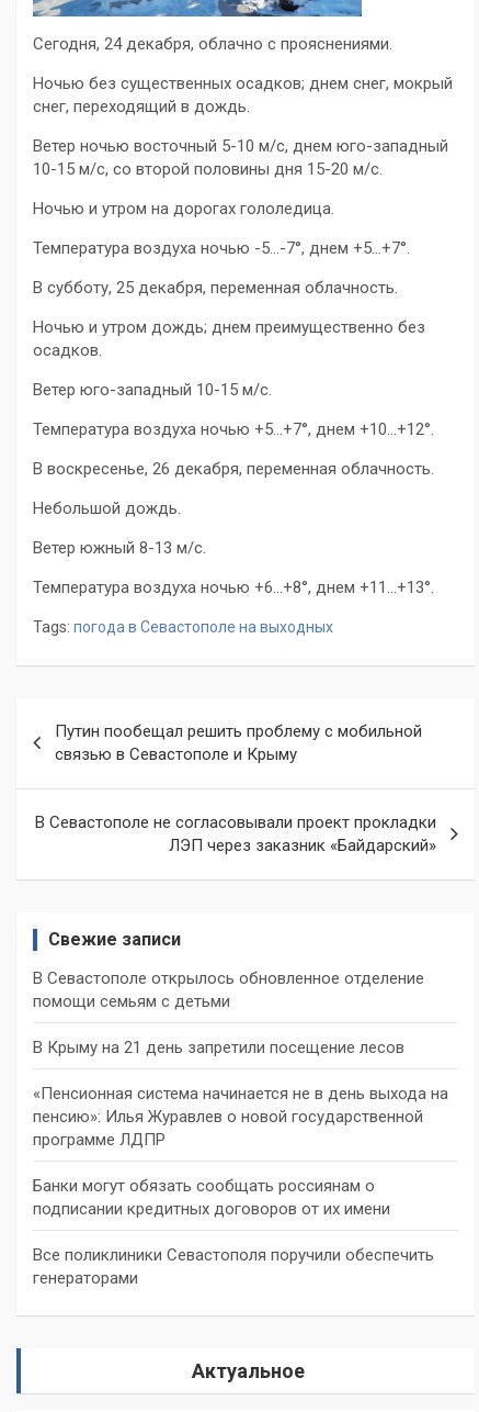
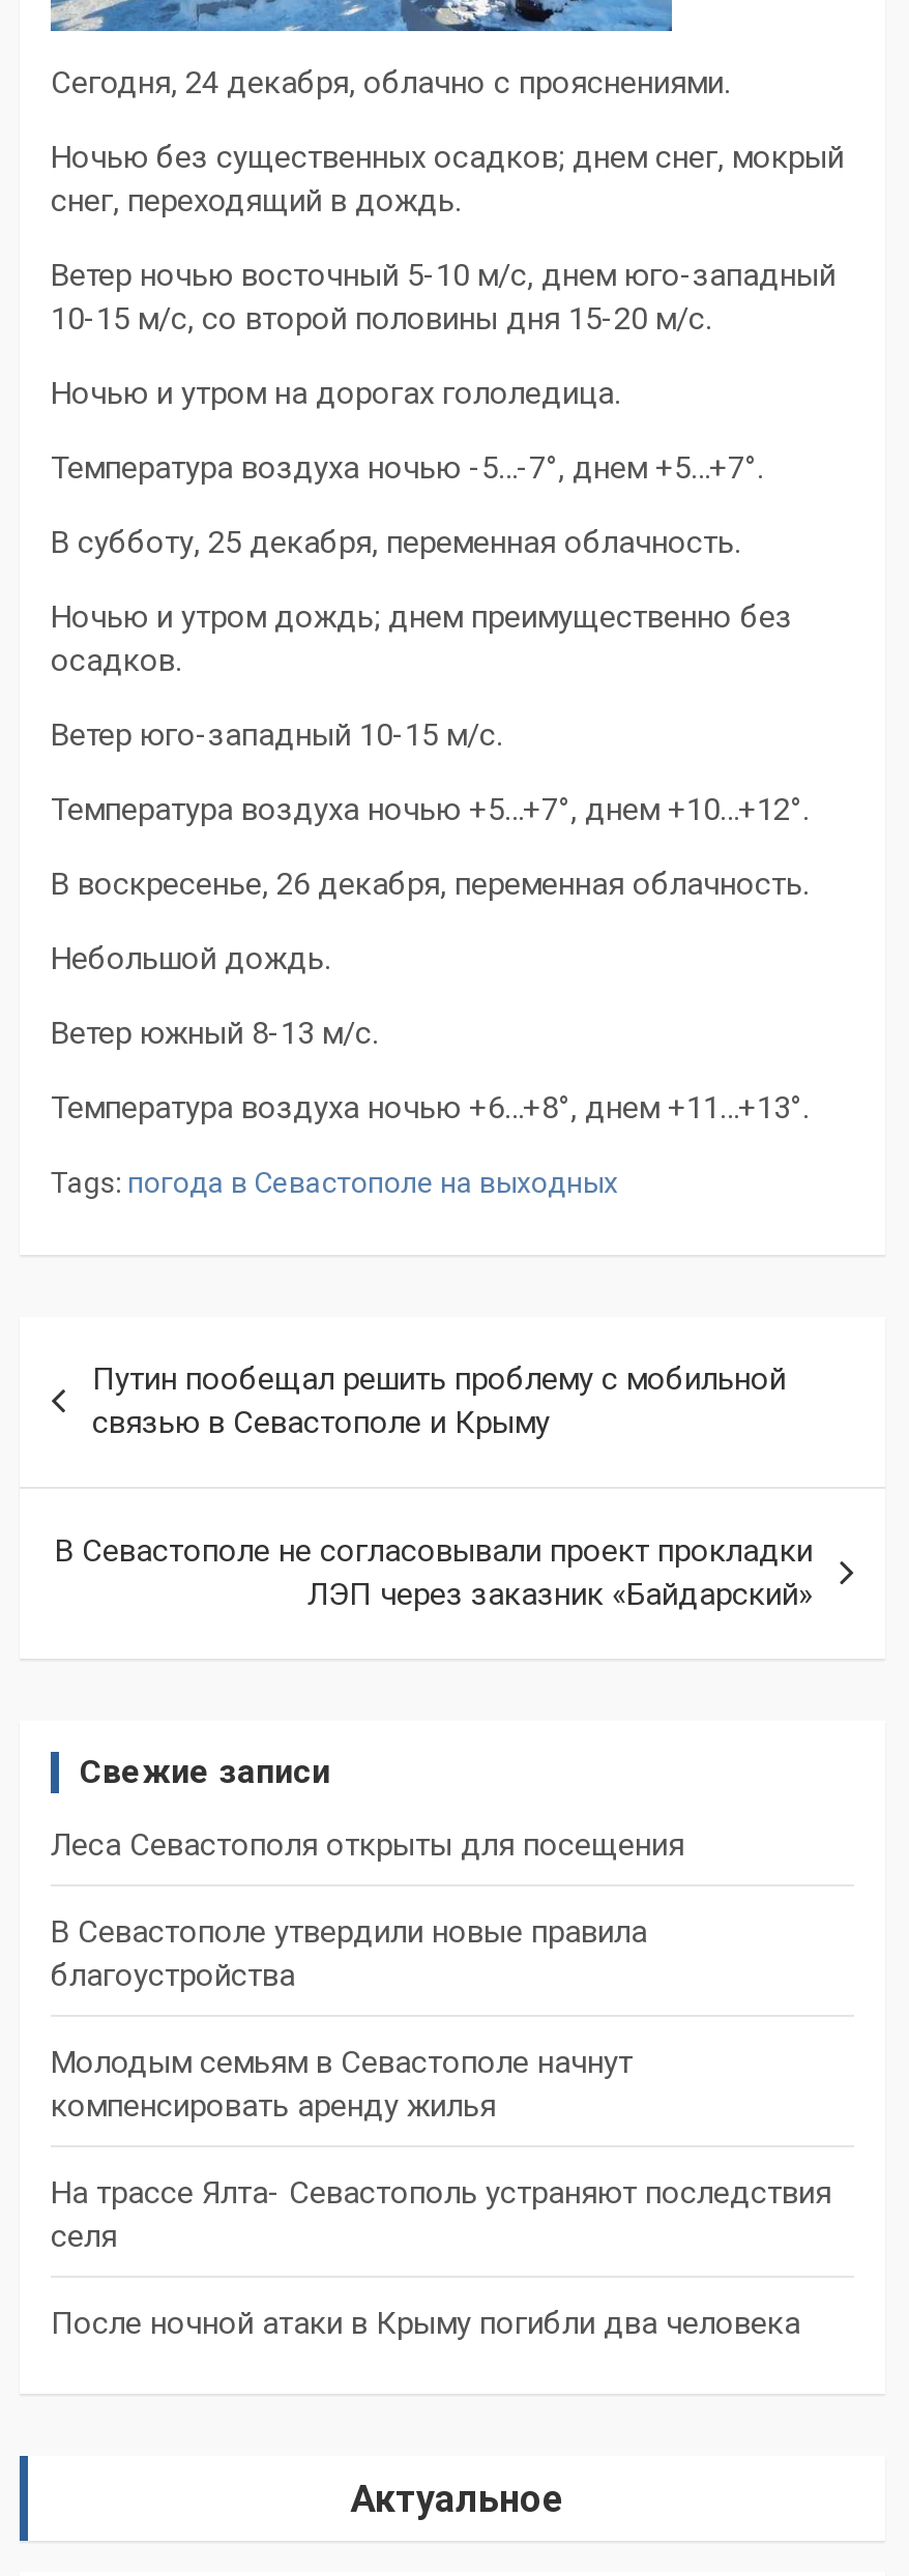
[33,969,424,1012] В Севастополе открылось обновленное отделение | помощи семьям с детьми -> [51,1827,684,1864] Леса Севастополя открыты для посещения
[33,1038,404,1058] В Крыму на 21 день запретили посещение лесов -> [51,1914,647,1995] В Севастополе утвердили новые правила | благоустройства
[33,1084,448,1150] «Пенсионная система начинается не в день выхода на | пенсию»: Илья Журавлев о новой государственной | программе ЛДПР -> [51,2045,633,2125] Молодым семьям в Севастополе начнут | компенсировать аренду жилья
[33,1176,390,1219] Банки могут обязать сообщать россиянам о | подписании кредитных договоров от их имени -> [51,2175,831,2256] На трассе Ялта- Севастополь устраняют последствия | селя
[33,1246,434,1288] Все поликлиники Севастополя поручили обеспечить | генераторами -> [51,2306,800,2343] После ночной атаки в Крыму погибли два человека

